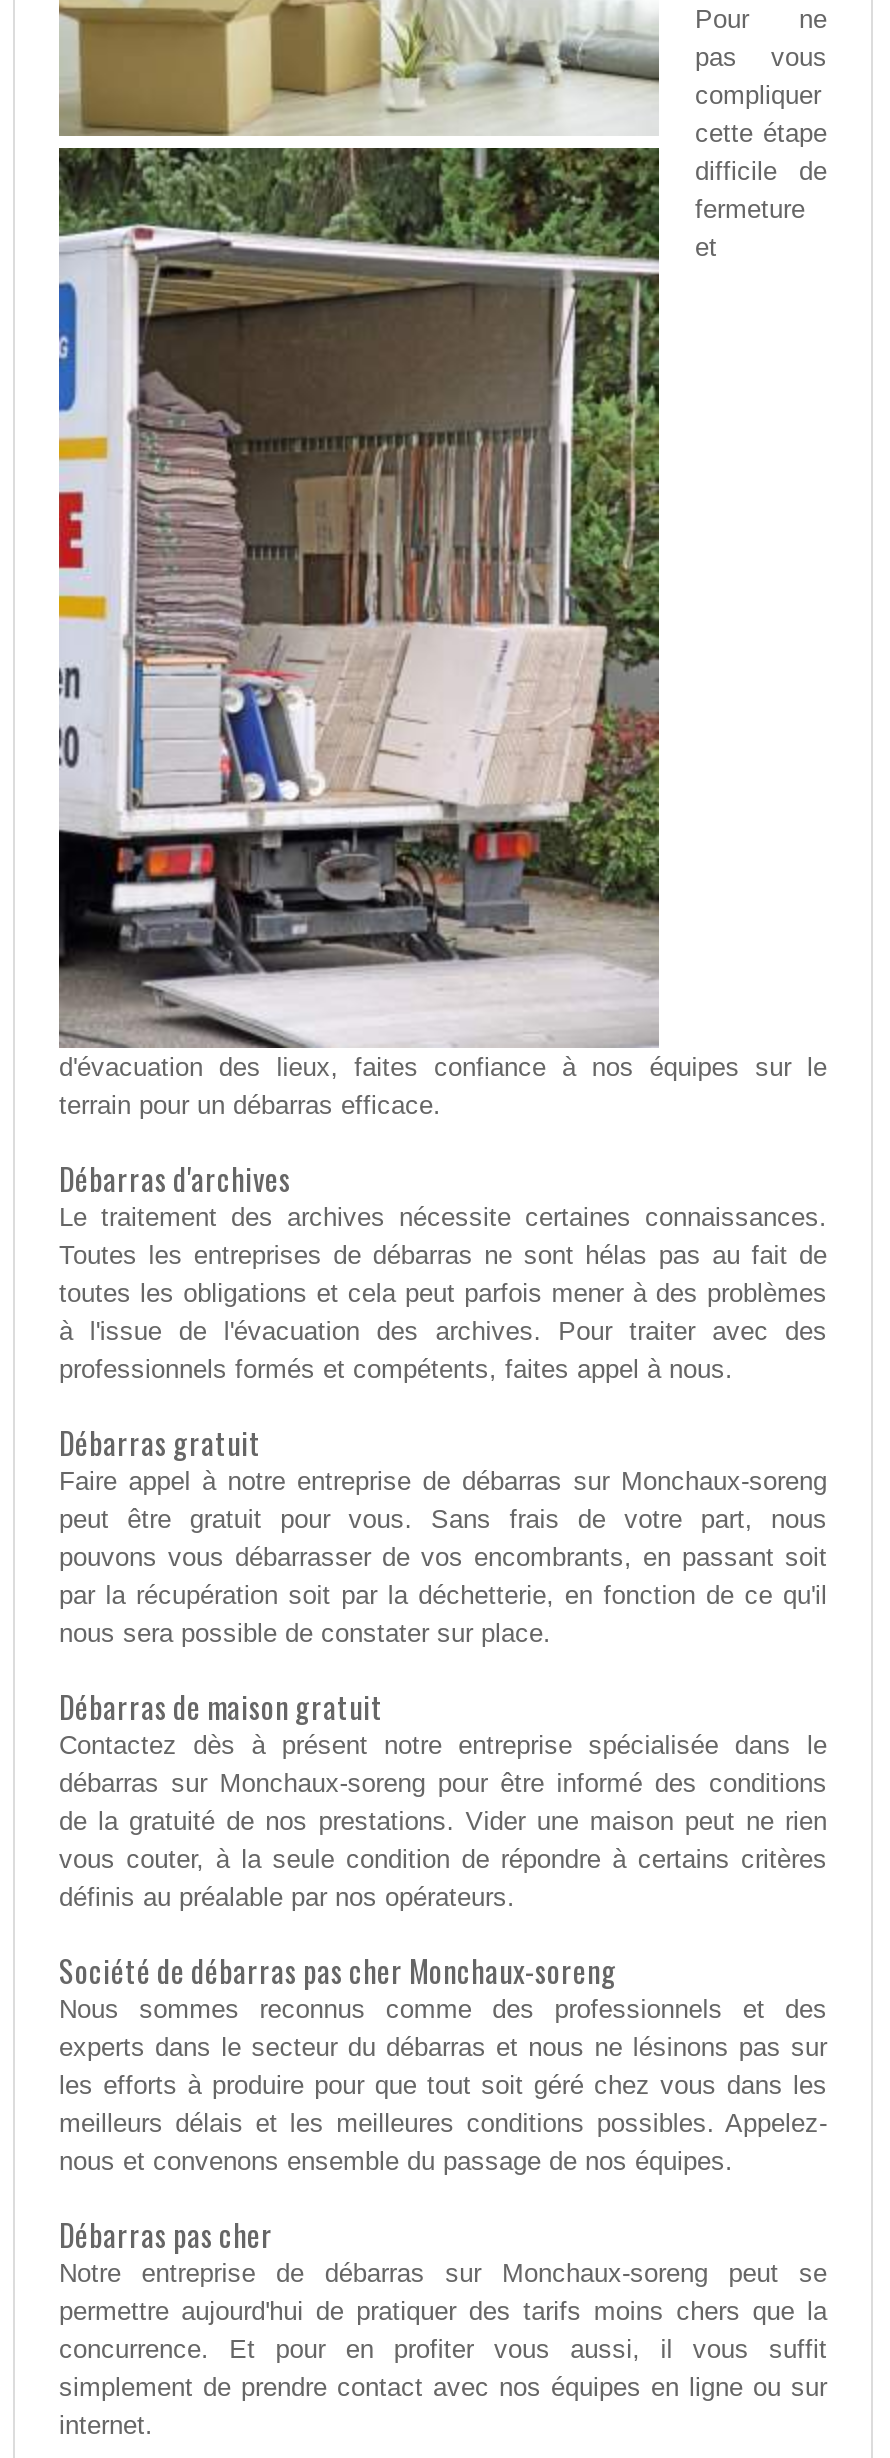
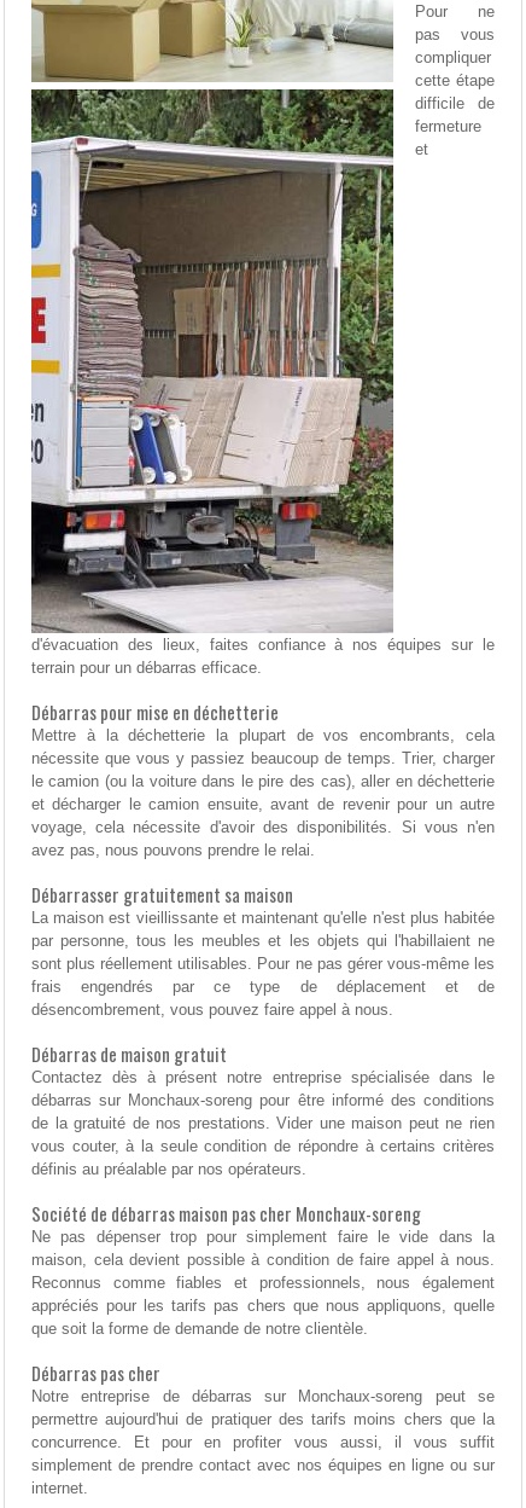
[59,1157,827,1385] Débarras d'archives | Le traitement des archives nécessite certaines connaissances. | Toutes les entreprises de débarras ne sont hélas pas au fait de | toutes les obligations et cela peut parfois mener à des problèmes | à l'issue de l'évacuation des archives. Pour traiter avec des | professionnels formés et compétents, faites appel à nous. -> [31,699,495,860] Débarras pour mise en déchetterie | Mettre à la déchetterie la plupart de vos encombrants, cela | nécessite que vous y passiez beaucoup de temps. Trier, charger | le camion (ou la voiture dans le pire des cas), aller en déchetterie | et décharger le camion ensuite, avant de revenir pour un autre | voyage, cela nécessite d'avoir des disponibilités. Si vous n'en | avez pas, nous pouvons prendre le relai.
[59,1421,827,1649] Débarras gratuit | Faire appel à notre entreprise de débarras sur Monchaux-soreng | peut être gratuit pour vous. Sans frais de votre part, nous | pouvons vous débarrasser de vos encombrants, en passant soit | par la récupération soit par la déchetterie, en fonction de ce qu'il | nous sera possible de constater sur place. -> [31,881,495,1019] Débarrasser gratuitement sa maison | La maison est vieillissante et maintenant qu'elle n'est plus habitée | par personne, tous les meubles et les objets qui l'habillaient ne | sont plus réellement utilisables. Pour ne pas gérer vous-même les | frais engendrés par ce type de déplacement et de | désencombrement, vous pouvez faire appel à nous.
[59,1949,827,2177] Société de débarras pas cher Monchaux-soreng | Nous sommes reconnus comme des professionnels et des | experts dans le secteur du débarras et nous ne lésinons pas sur | les efforts à produire pour que tout soit géré chez vous dans les | meilleurs délais et les meilleures conditions possibles. Appelez- | nous et convenons ensemble du passage de nos équipes. -> [31,1200,495,1338] Société de débarras maison pas cher Monchaux-soreng | Ne pas dépenser trop pour simplement faire le vide dans la | maison, cela devient possible à condition de faire appel à nous. | Reconnus comme fiables et professionnels, nous également | appréciés pour les tarifs pas chers que nous appliquons, quelle | que soit la forme de demande de notre clientèle.

